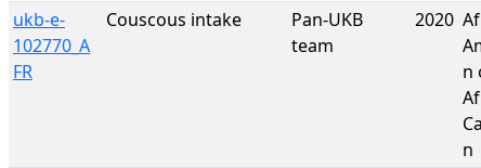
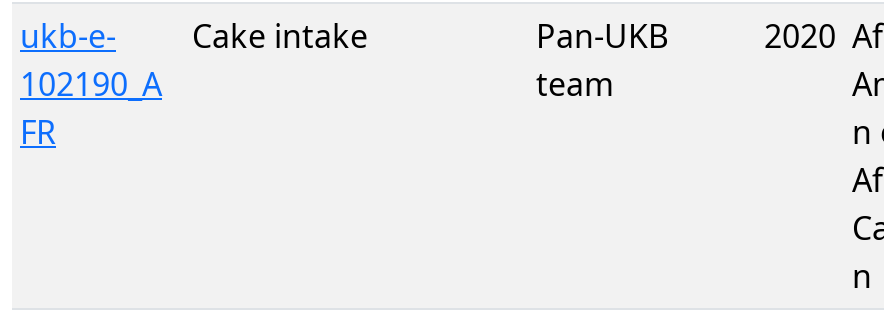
[106,8,242,31] Couscous intake -> [192,14,368,58] Cake intake
[13,34,90,57] 102770_A -> [20,62,162,106] 102190_A

